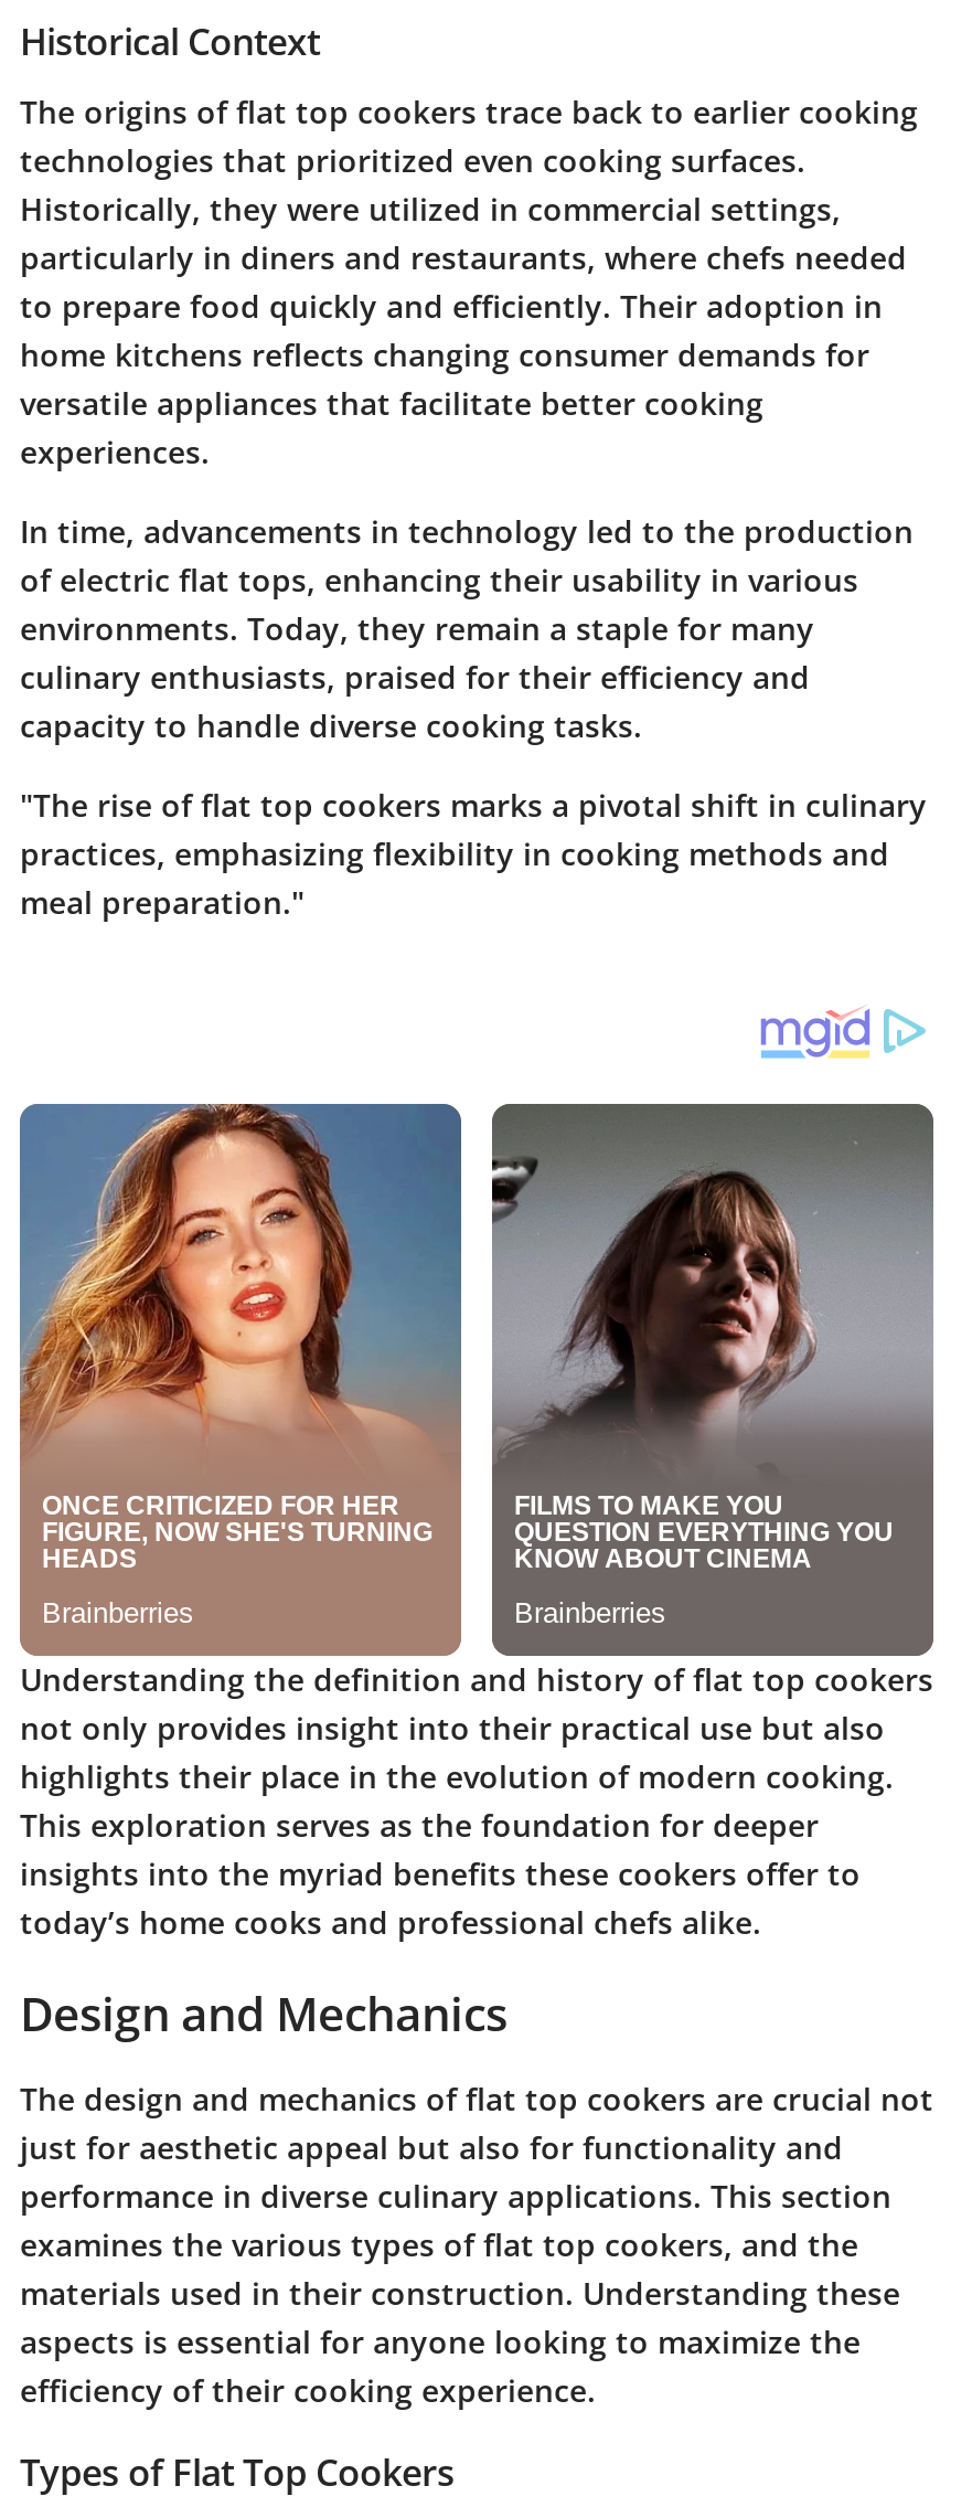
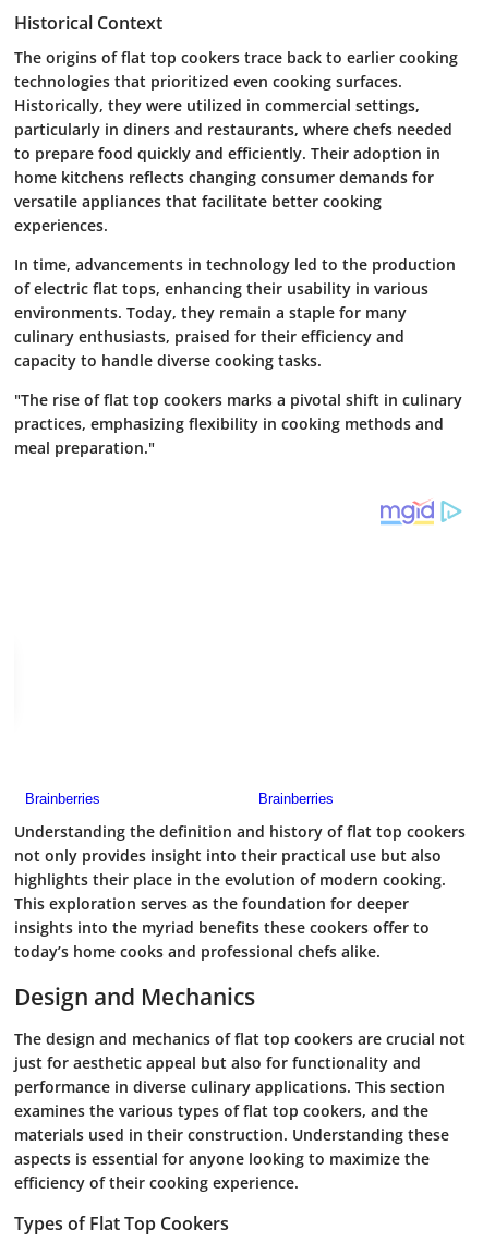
[18,1102,463,1654] [image] -> none
[490,1102,936,1654] [image] -> none

